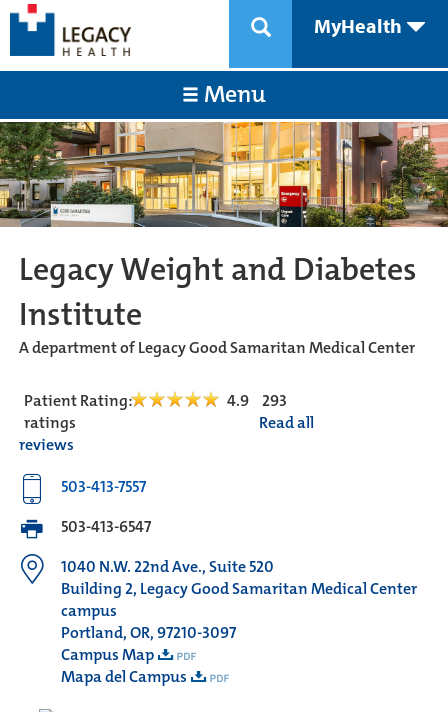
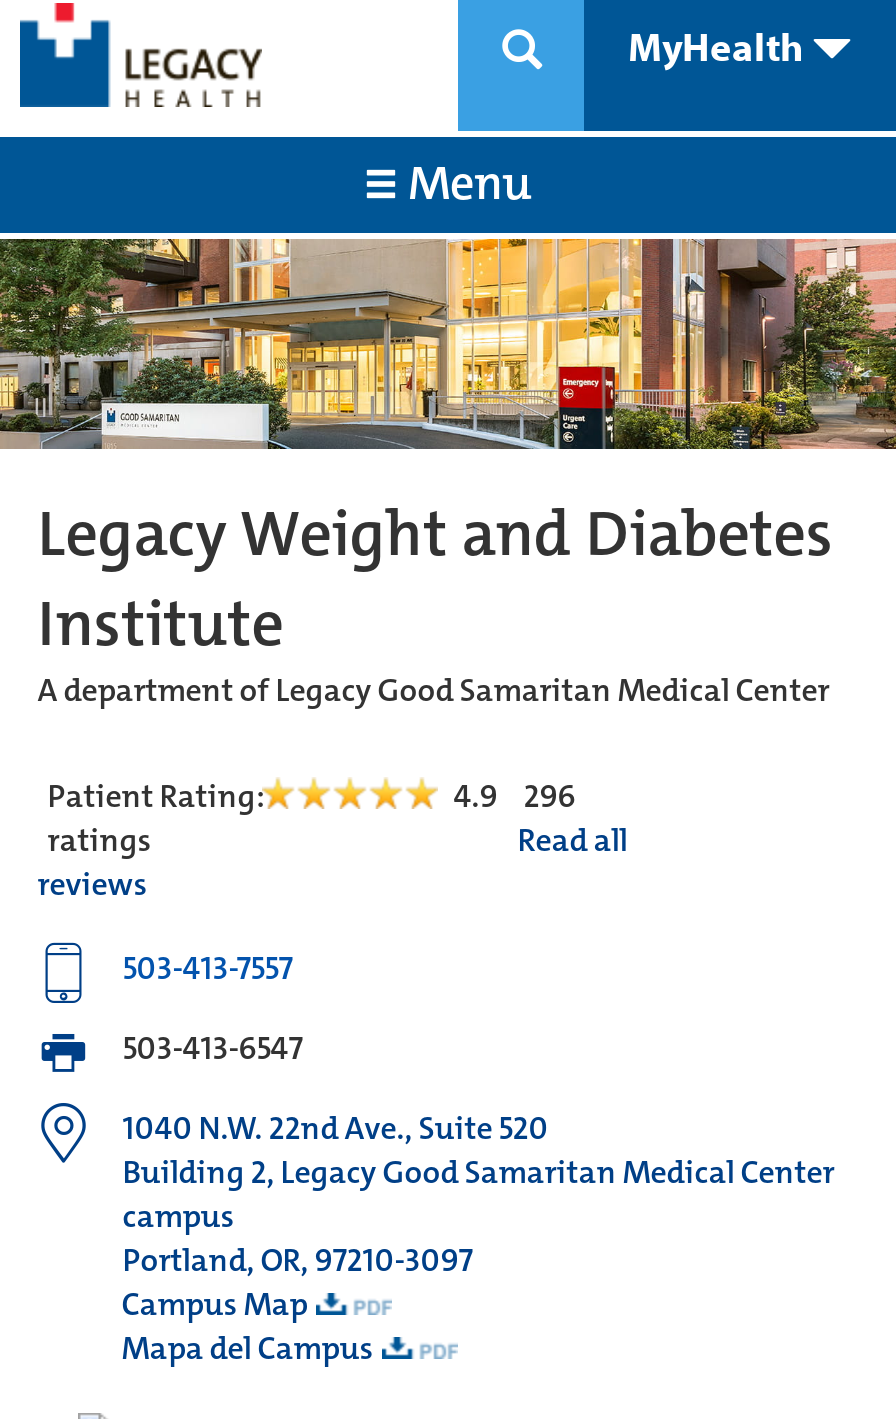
[227,390,287,411] 4.9 293 -> [454,775,576,817] 4.9 296

